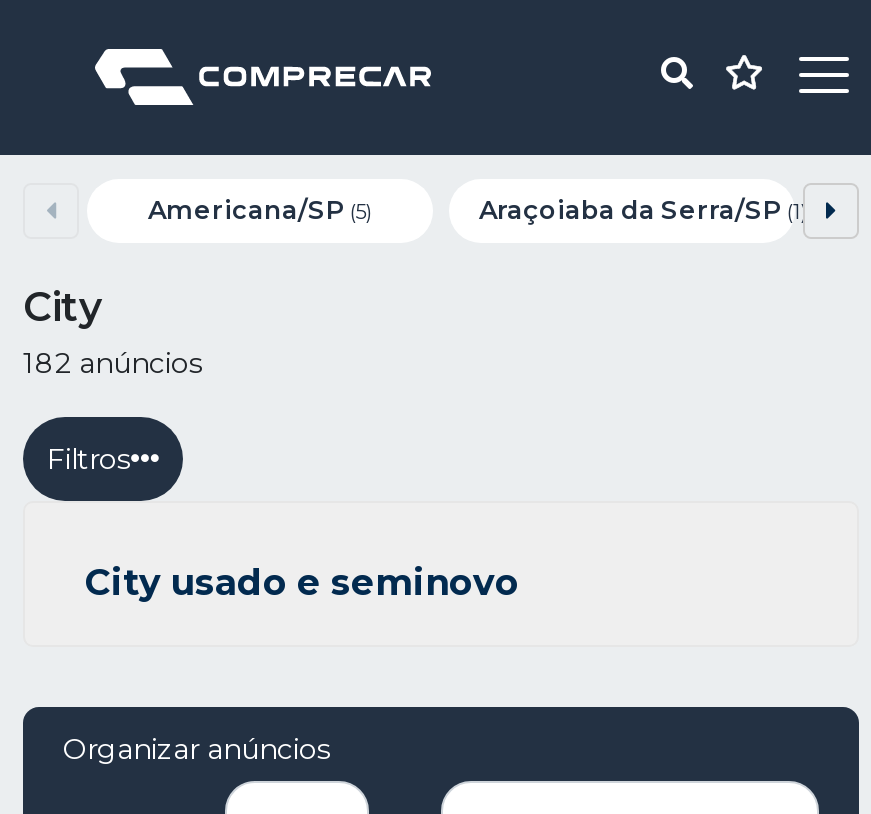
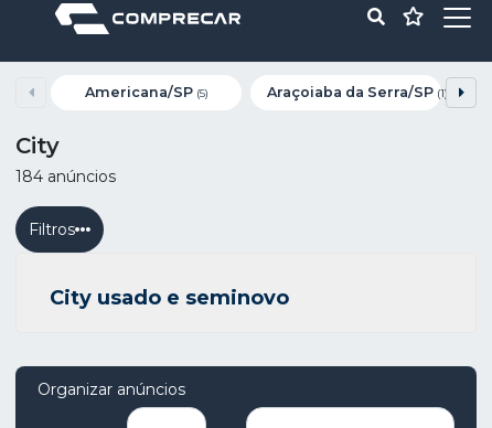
[23,345,203,381] 182 anúncios -> [15,167,116,186] 184 anúncios

